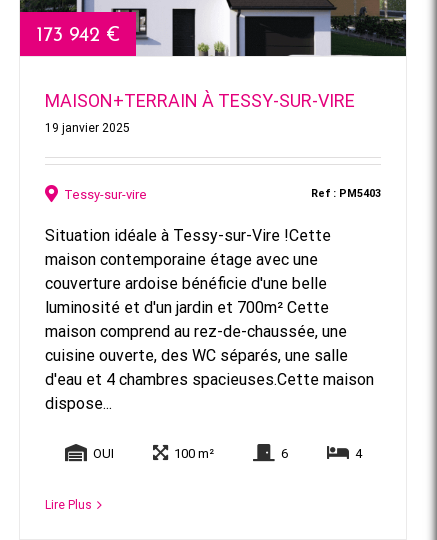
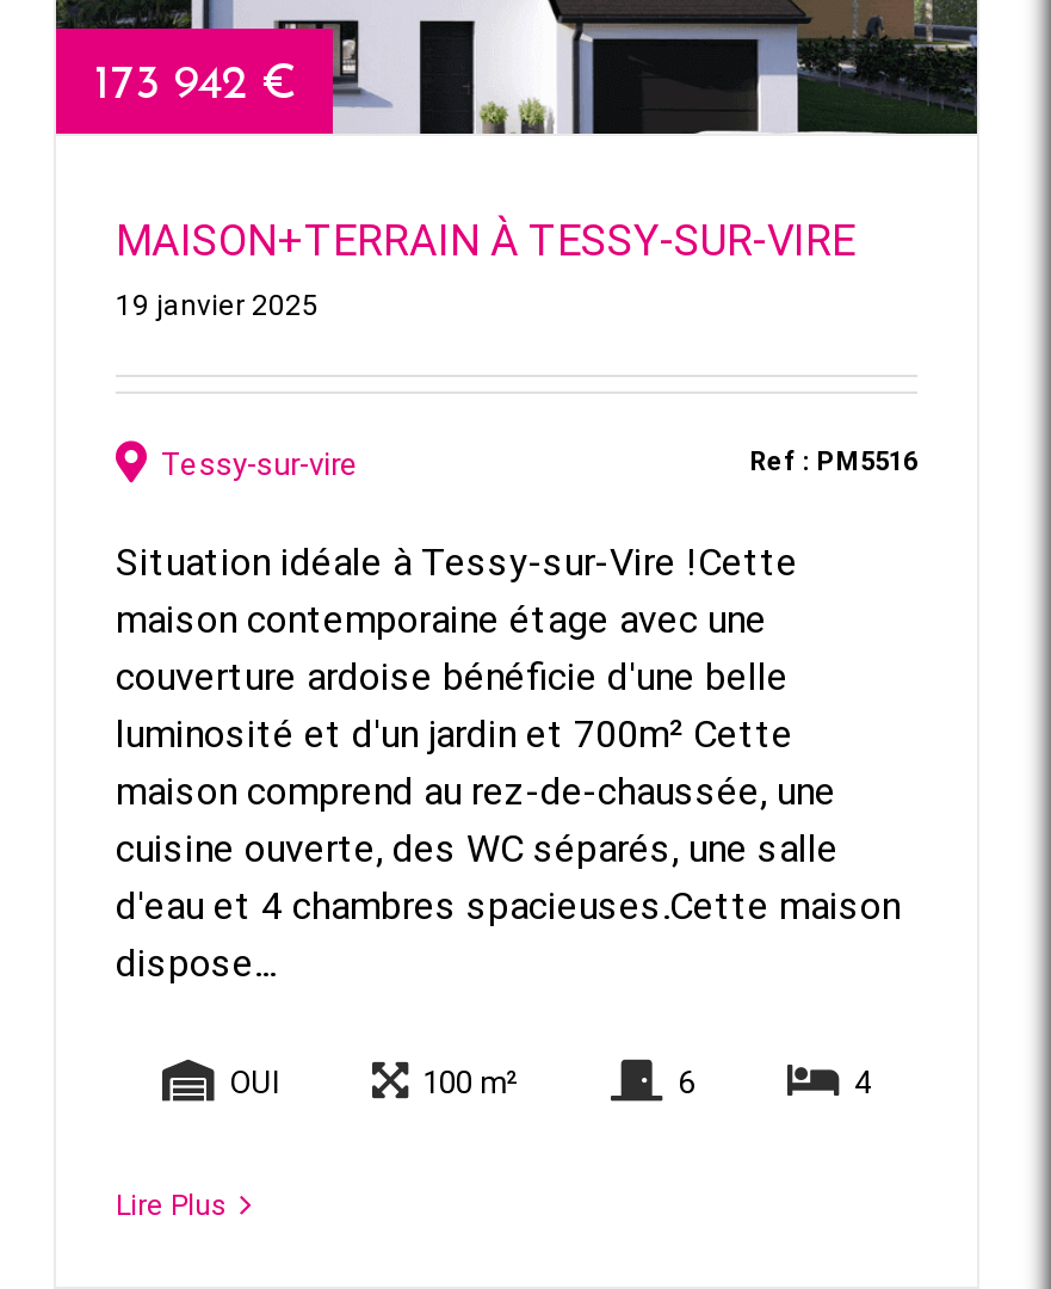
[311,187,381,200] Ref : PM5403 -> [750,447,917,478] Ref : PM5516

